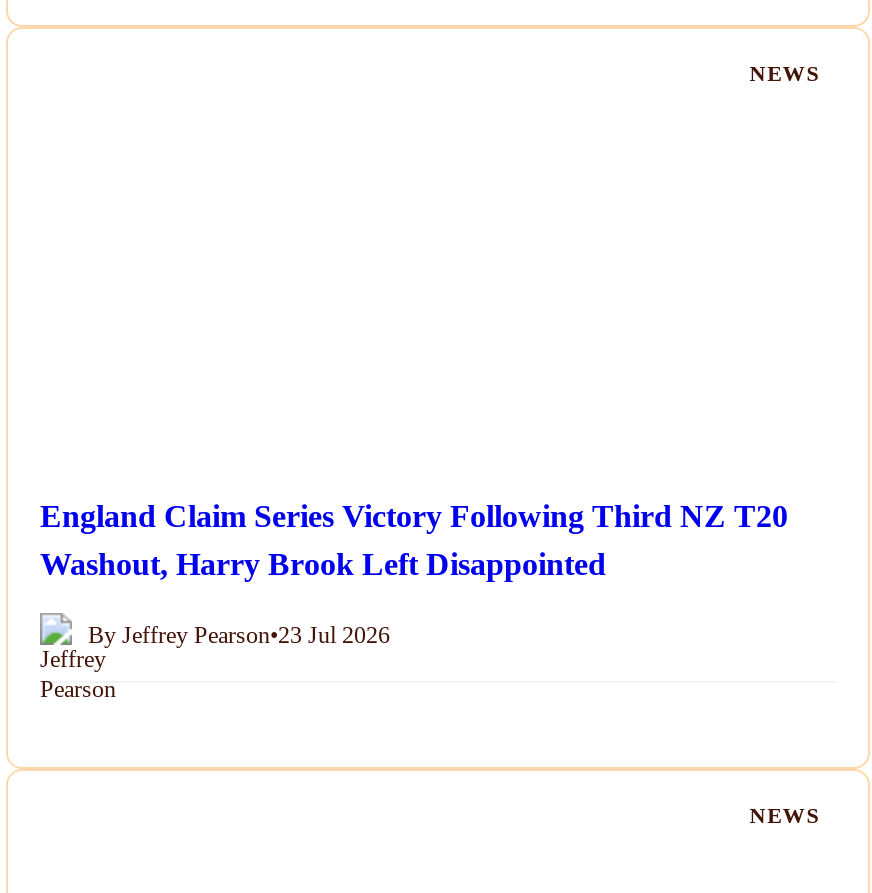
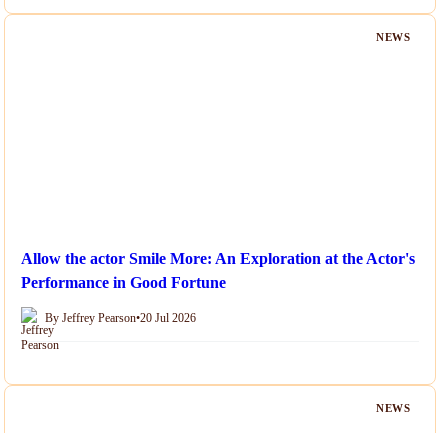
[40,499,788,581] England Claim Series Victory Following Third NZ T20 | Washout, Harry Brook Left Disappointed -> [21,250,415,291] Allow the actor Smile More: An Exploration at the Actor's | Performance in Good Fortune
[88,622,390,650] By Jeffrey Pearson•23 Jul 2026 -> [45,311,196,325] By Jeffrey Pearson•20 Jul 2026

